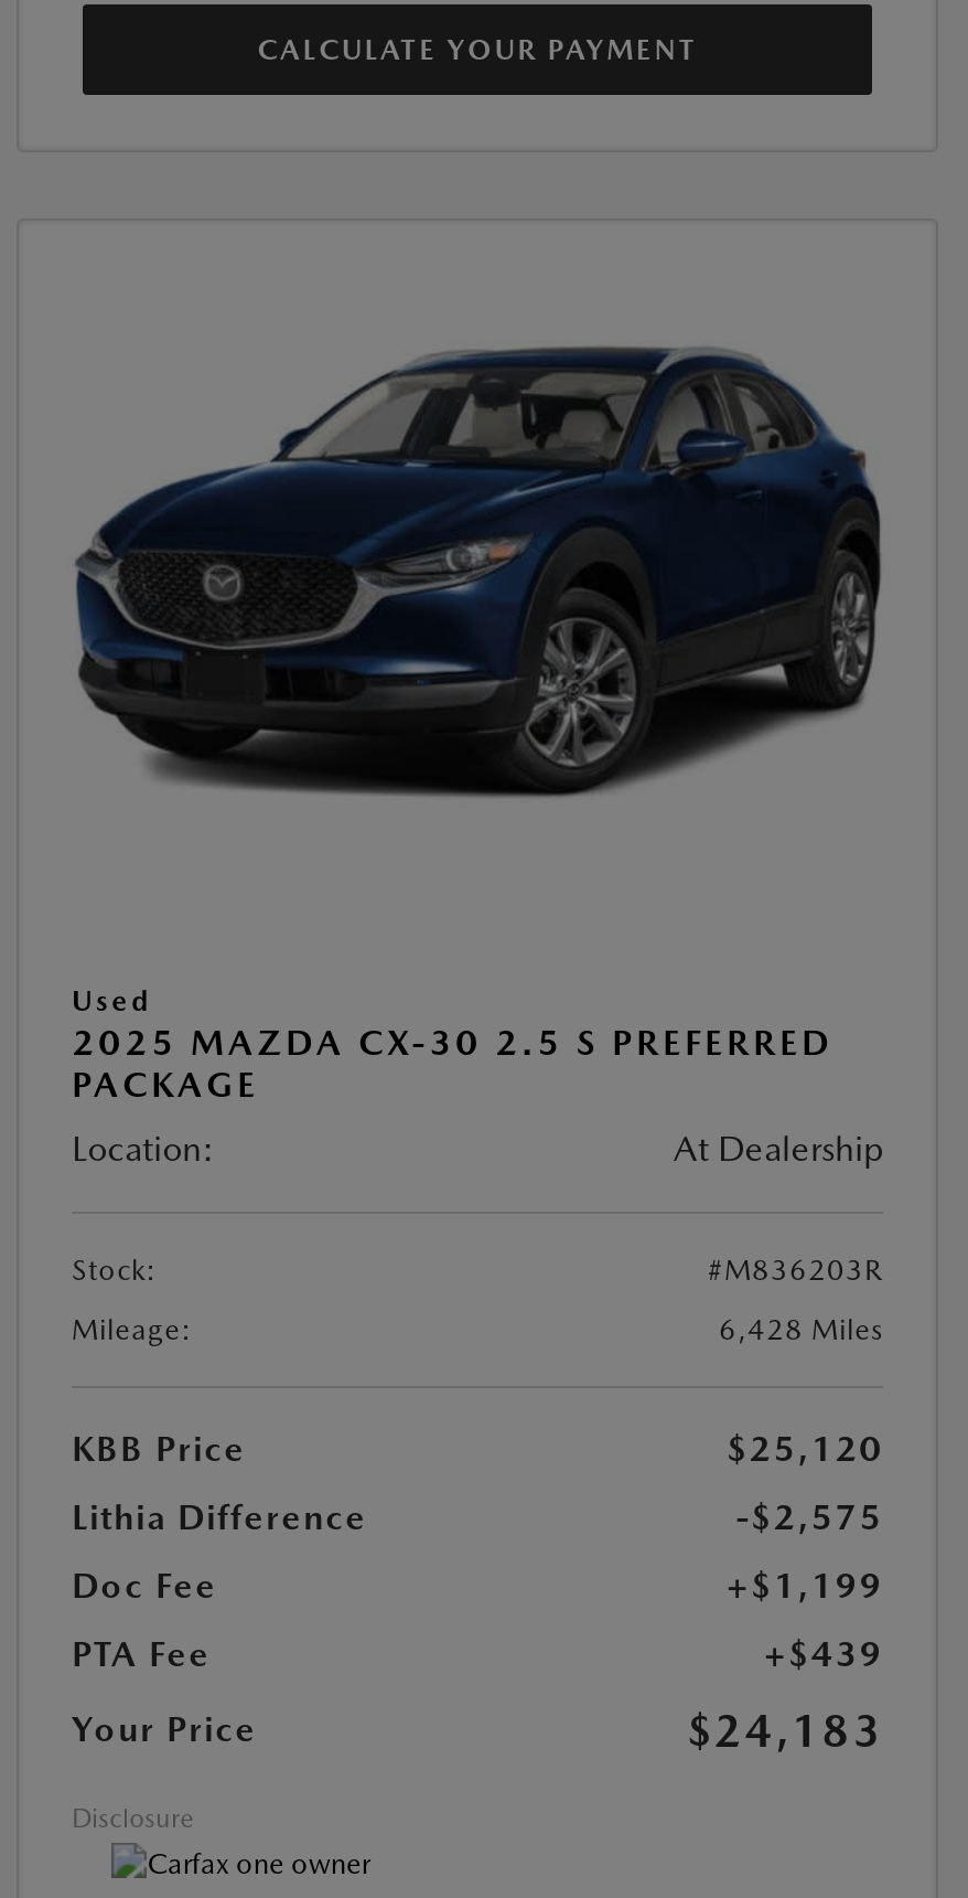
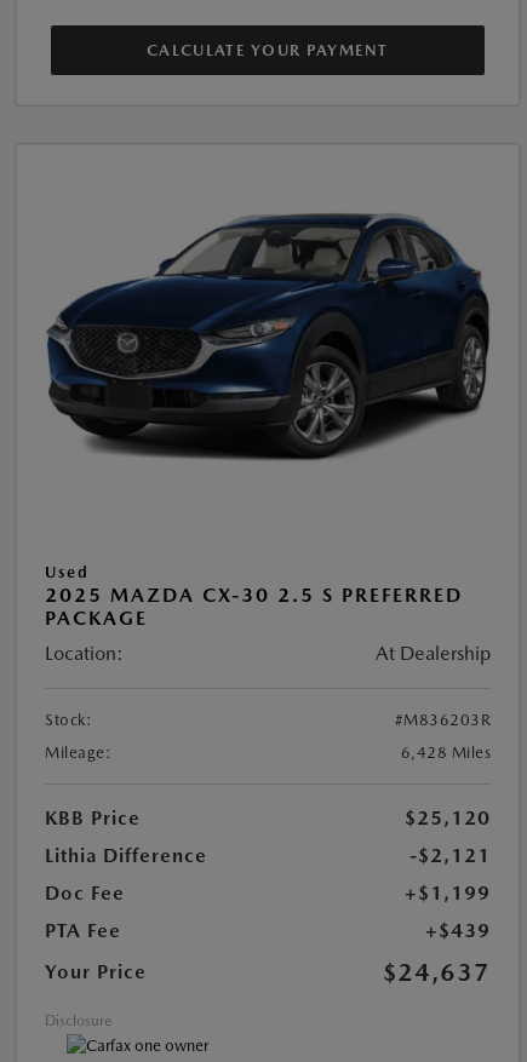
[735,1497,883,1539] -$2,575 -> [409,845,491,868] -$2,121
[687,1705,883,1758] $24,183 -> [383,958,491,987] $24,637

